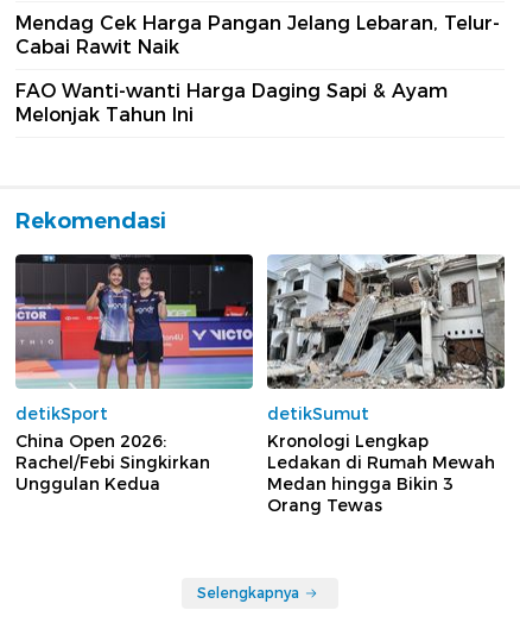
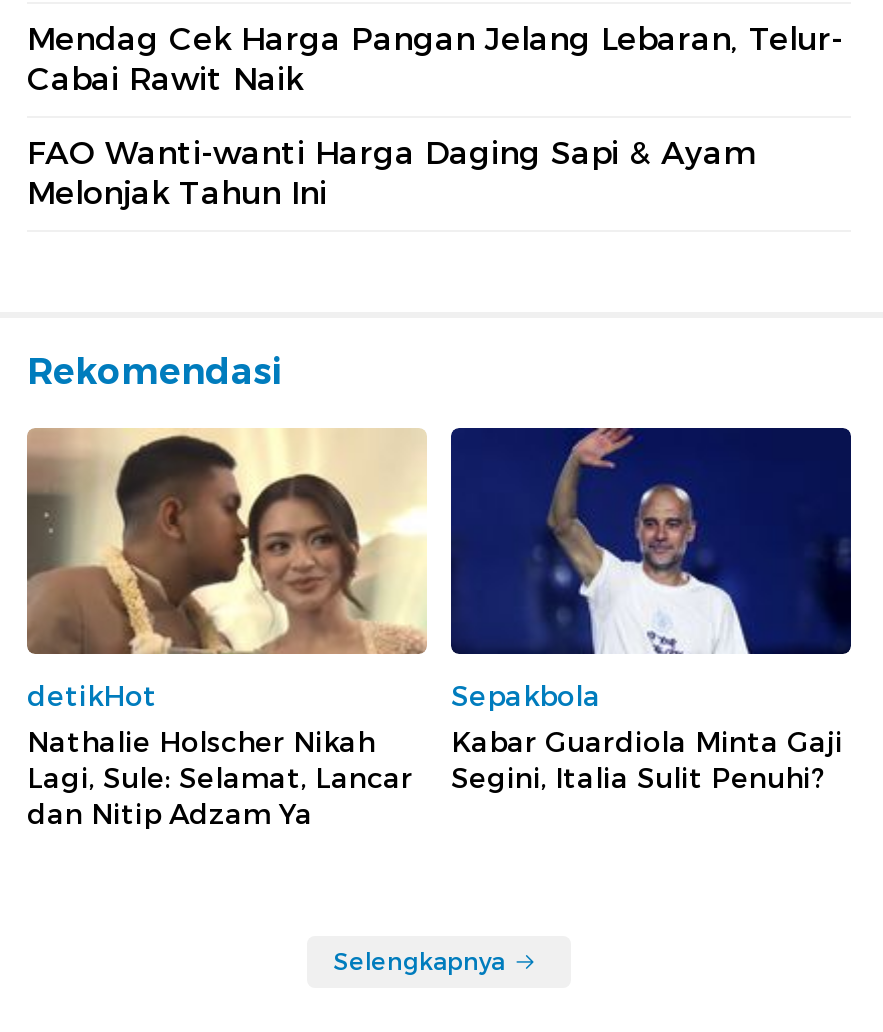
[14,253,254,495] [image] | detikSport | China Open 2026: | Rachel/Febi Singkirkan | Unggulan Kedua -> [25,428,427,832] [image] | detikHot | Nathalie Holscher Nikah | Lagi, Sule: Selamat, Lancar | dan Nitip Adzam Ya
[267,253,506,516] [image] | detikSumut | Kronologi Lengkap | Ledakan di Rumah Mewah | Medan hingga Bikin 3 | Orang Tewas -> [449,426,853,796] [image] | Sepakbola | Kabar Guardiola Minta Gaji | Segini, Italia Sulit Penuhi?

